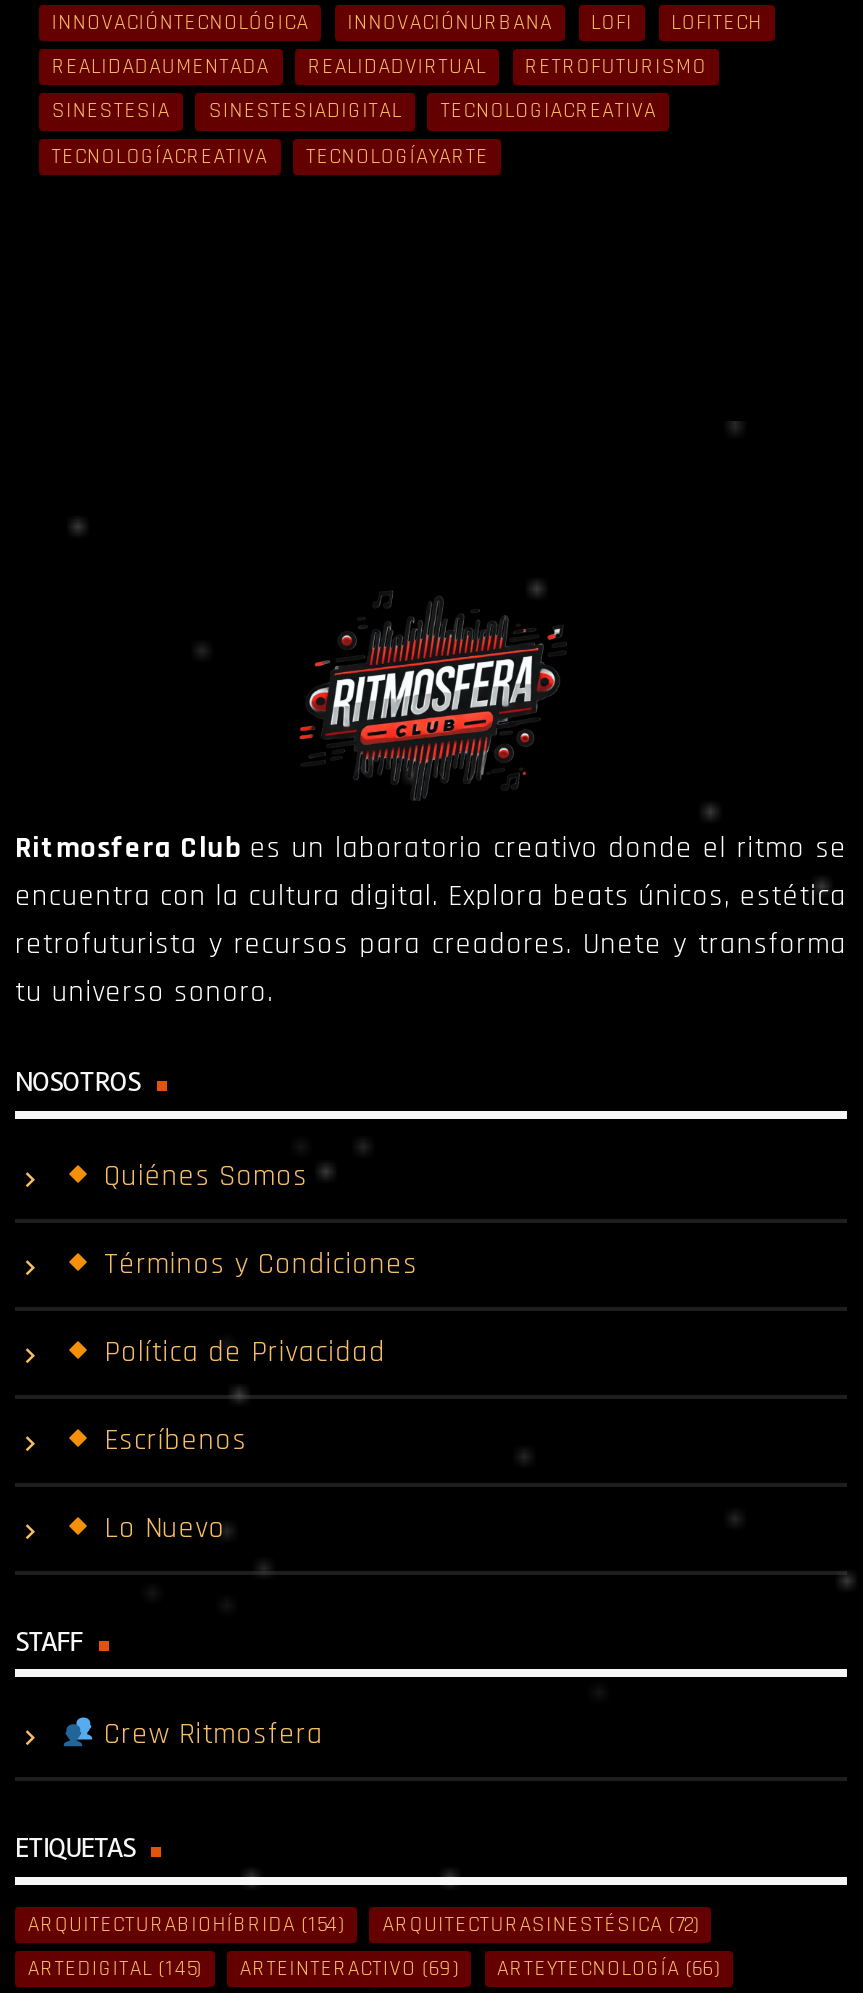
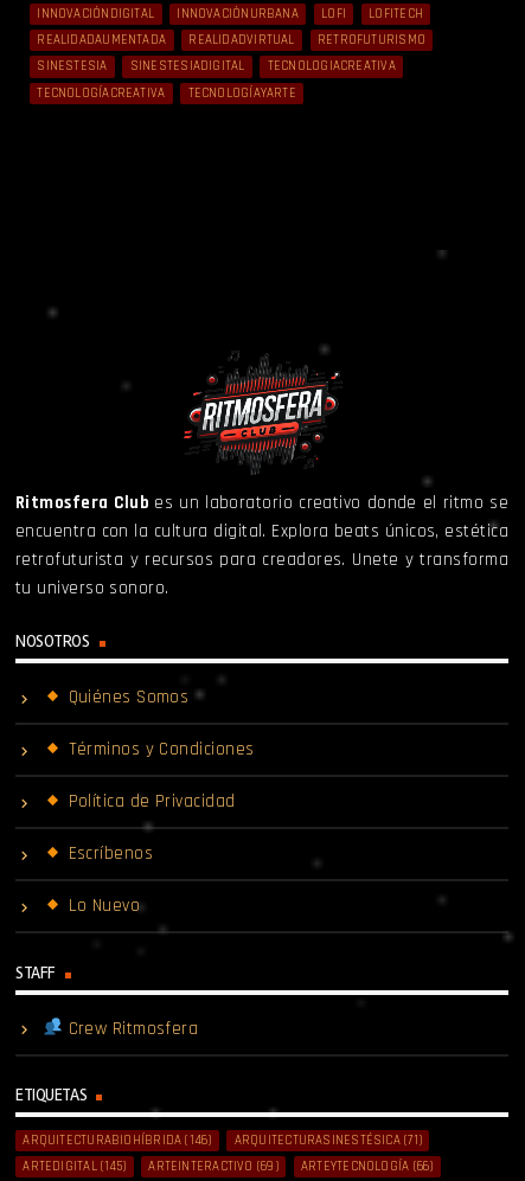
[52,9,309,37] INNOVACIÓNTECNOLÓGICA -> [37,6,154,23] INNOVACIÓNDIGITAL
[28,1911,344,1939] ARQUITECTURABIOHÍBRIDA (154) -> [23,1133,212,1149] ARQUITECTURABIOHÍBRIDA (146)
[383,1911,699,1939] ARQUITECTURASINESTÉSICA (72) -> [234,1133,422,1149] ARQUITECTURASINESTÉSICA (71)

